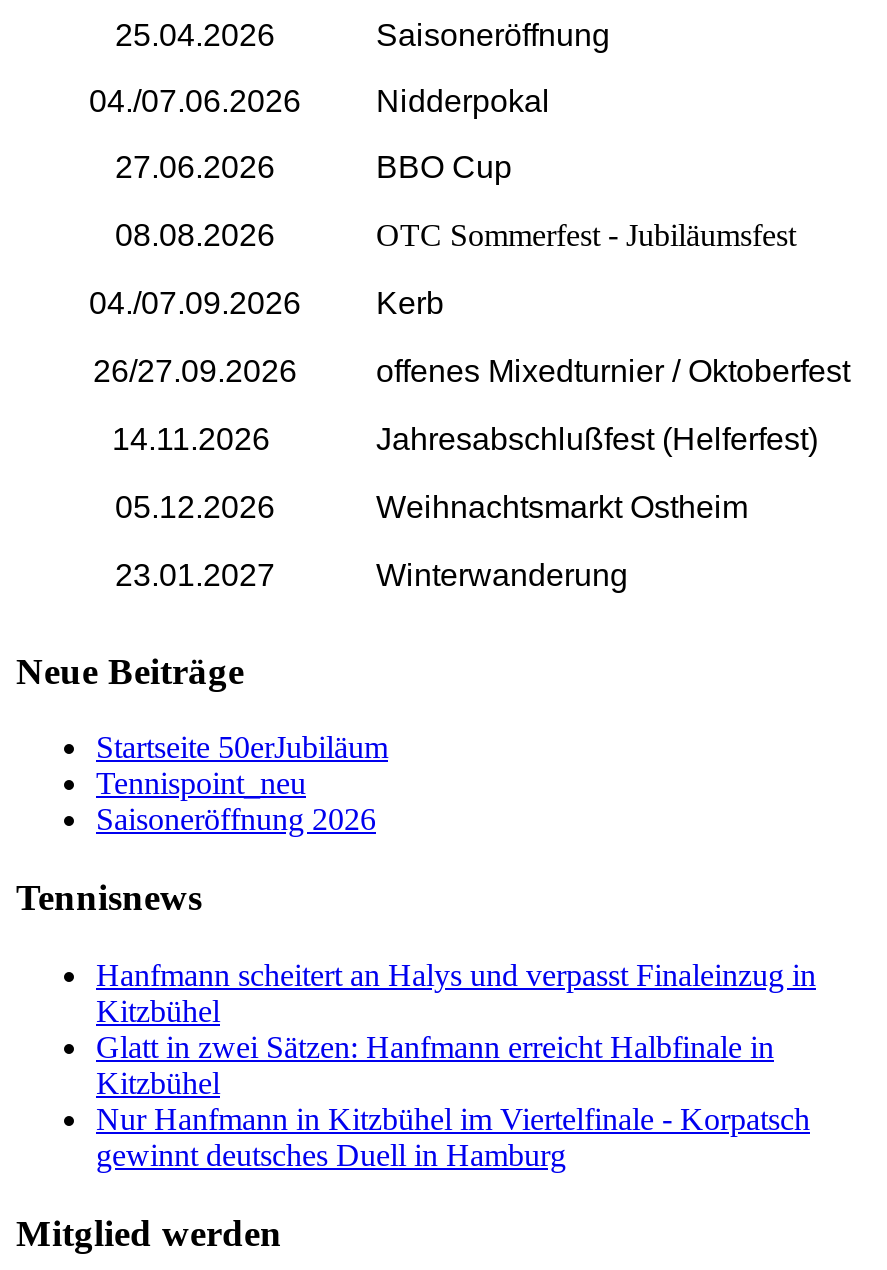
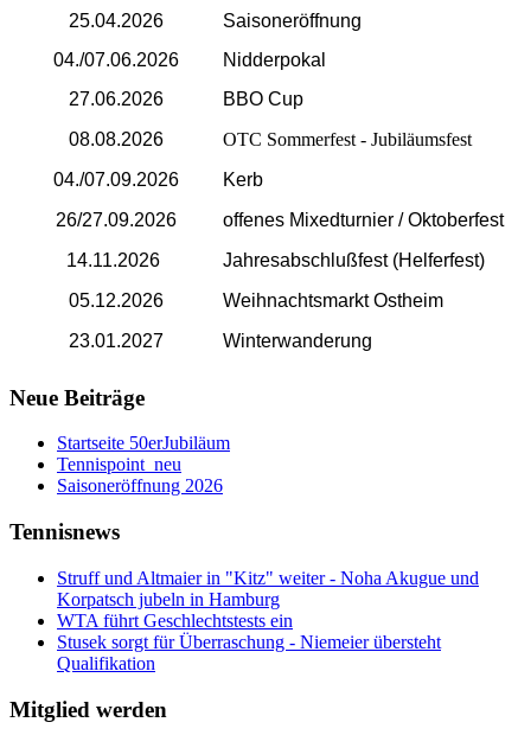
[96,958,816,1172] Hanfmann scheitert an Halys und verpasst Finaleinzug in | Kitzbühel | Glatt in zwei Sätzen: Hanfmann erreicht Halbfinale in | Kitzbühel | Nur Hanfmann in Kitzbühel im Viertelfinale - Korpatsch | gewinnt deutsches Duell in Hamburg -> [57,568,479,673] Struff und Altmaier in "Kitz" weiter - Noha Akugue und | Korpatsch jubeln in Hamburg | WTA führt Geschlechtstests ein | Stusek sorgt für Überraschung - Niemeier übersteht | Qualifikation

